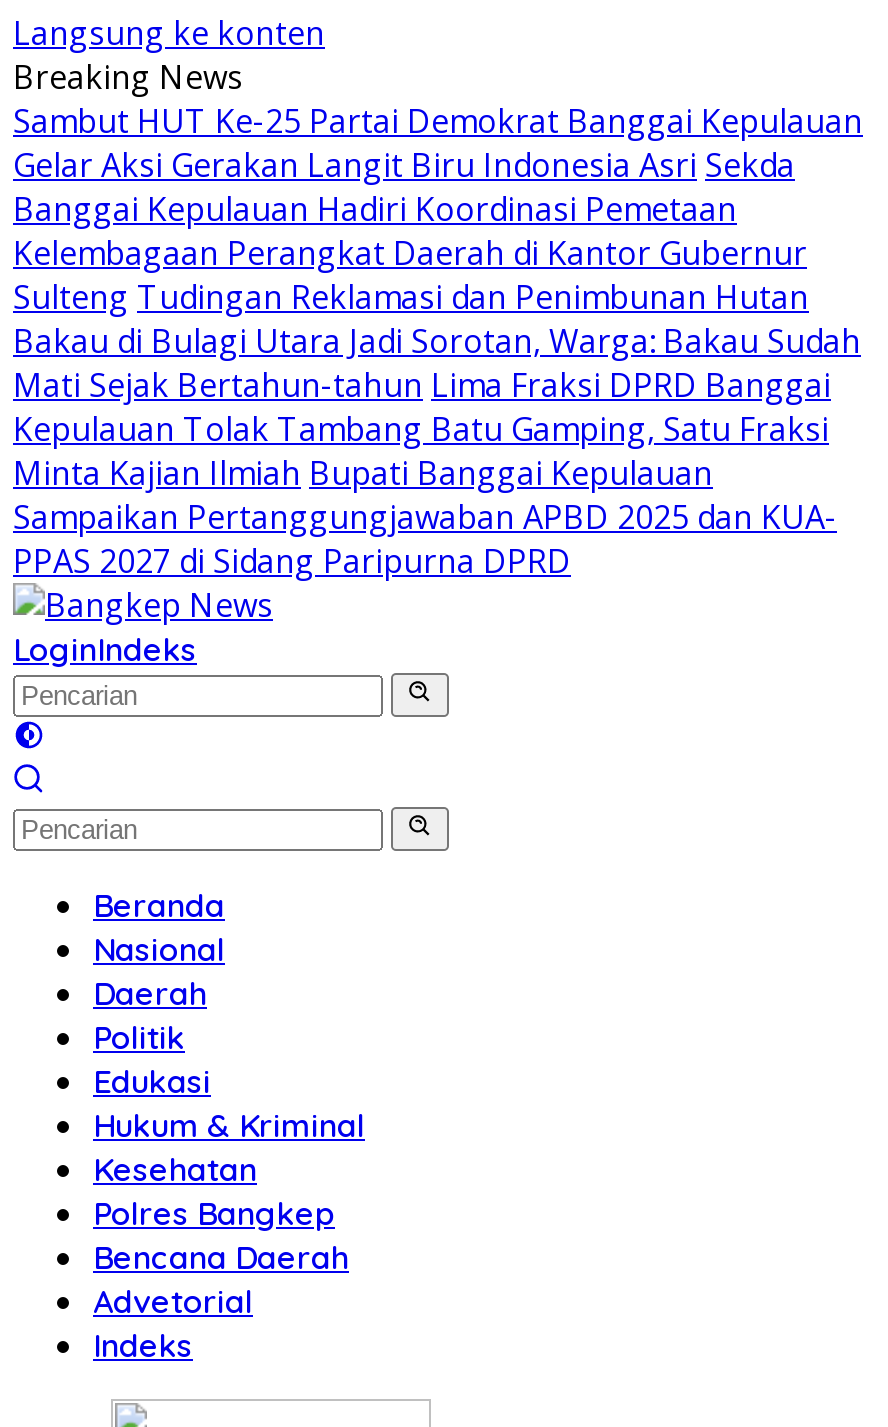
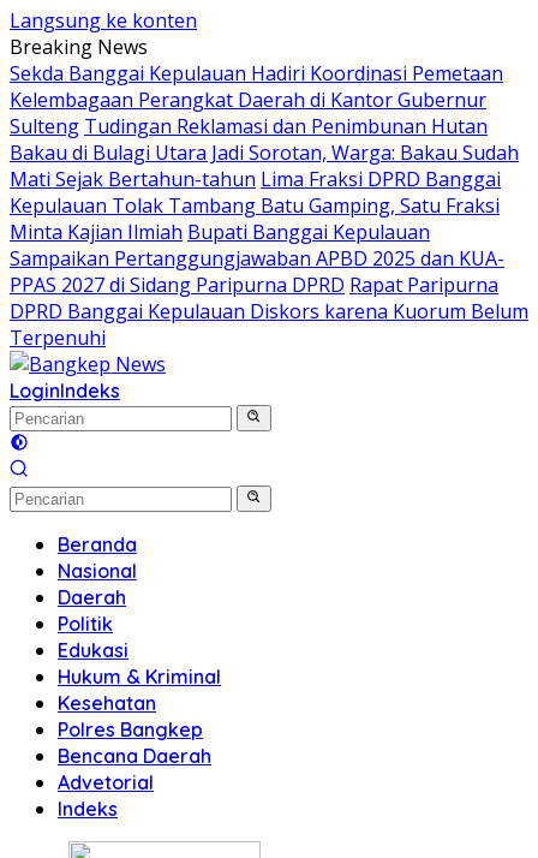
[13,99,863,231] Sambut HUT Ke-25 Partai Demokrat Banggai Kepulauan | Gelar Aksi Gerakan Langit Biru Indonesia Asri Sekda | Banggai Kepulauan Hadiri Koordinasi Pemetaan -> [10,60,503,87] Sekda Banggai Kepulauan Hadiri Koordinasi Pemetaan
moved [13,231,861,539] -> [10,87,519,272]: Kelembagaan Perangkat Daerah di Kantor Gubernur | Sulteng Tudingan Reklamasi dan Penimbunan Hutan | Bakau di Bulagi Utara Jadi Sorotan, Warga: Bakau Sudah | Mati Sejak Bertahun-tahun Lima Fraksi DPRD Banggai | Kepulauan Tolak Tambang Batu Gamping, Satu Fraksi | Minta Kajian Ilmiah Bupati Banggai Kepulauan | Sampaikan Pertanggungjawaban APBD 2025 dan KUA-
[13,539,571,583] PPAS 2027 di Sidang Paripurna DPRD -> [10,272,528,351] PPAS 2027 di Sidang Paripurna DPRD Rapat Paripurna | DPRD Banggai Kepulauan Diskors karena Kuorum Belum | Terpenuhi

